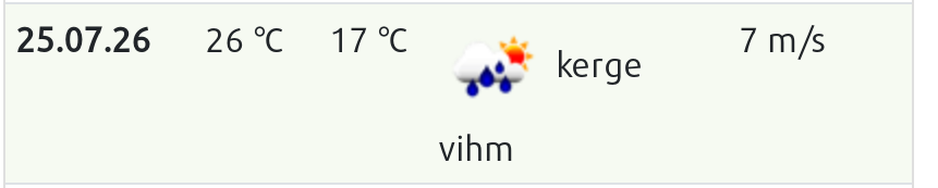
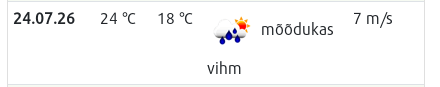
[16,18,643,84] 25.07.26 | 26 °C | 17 °C | kerge -> [13,8,334,39] 24.07.26 | 24 °C | 18 °C | mõõdukas

